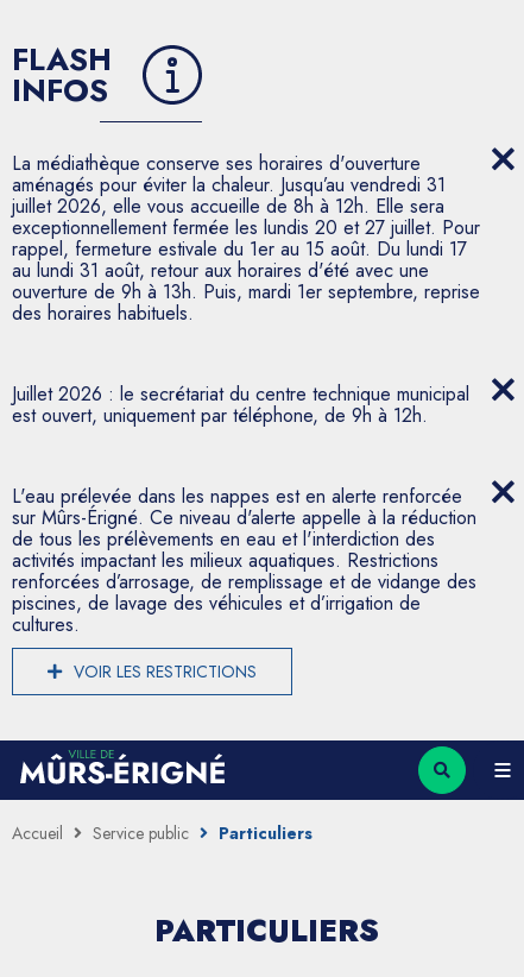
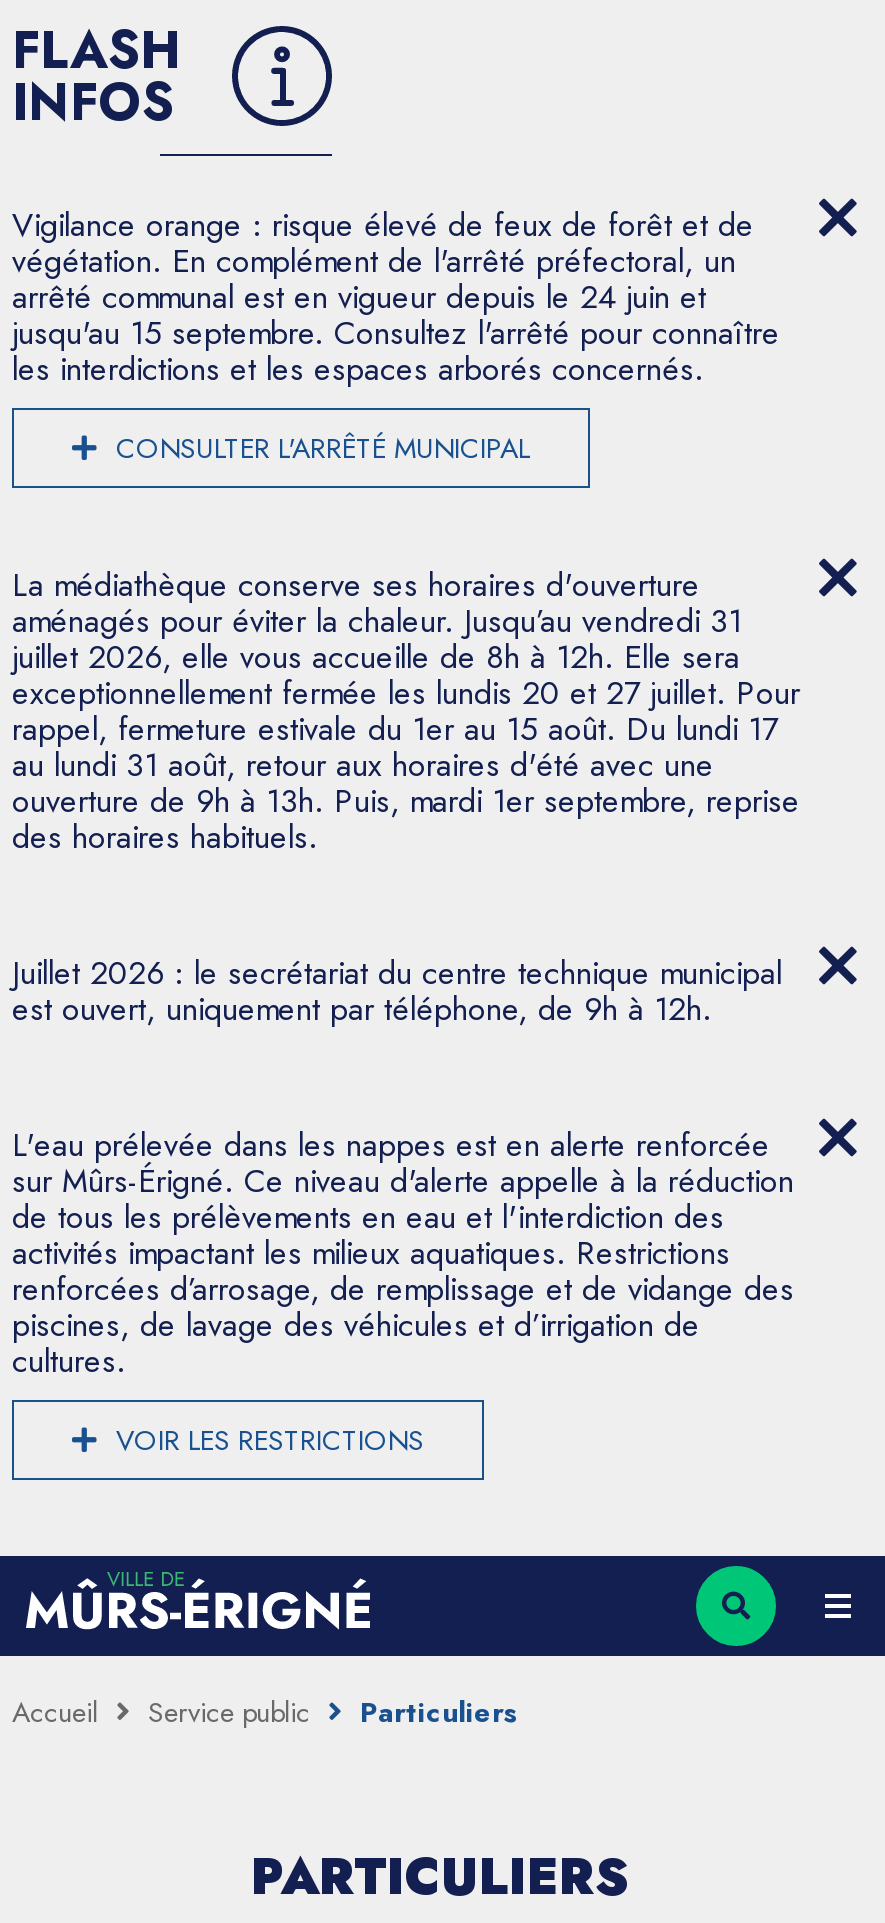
none -> [12,202,780,468] Vigilance orange : risque élevé de feux de forêt et de | végétation. En complément de l'arrêté préfectoral, un | arrêté communal est en vigueur depuis le 24 juin et | jusqu'au 15 septembre. Consultez l'arrêté pour connaître | les interdictions et les espaces arborés concernés. | CONSULTER L'ARRÊTÉ MUNICIPAL

